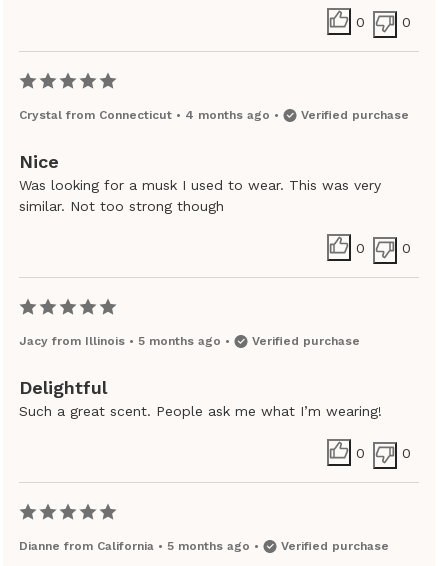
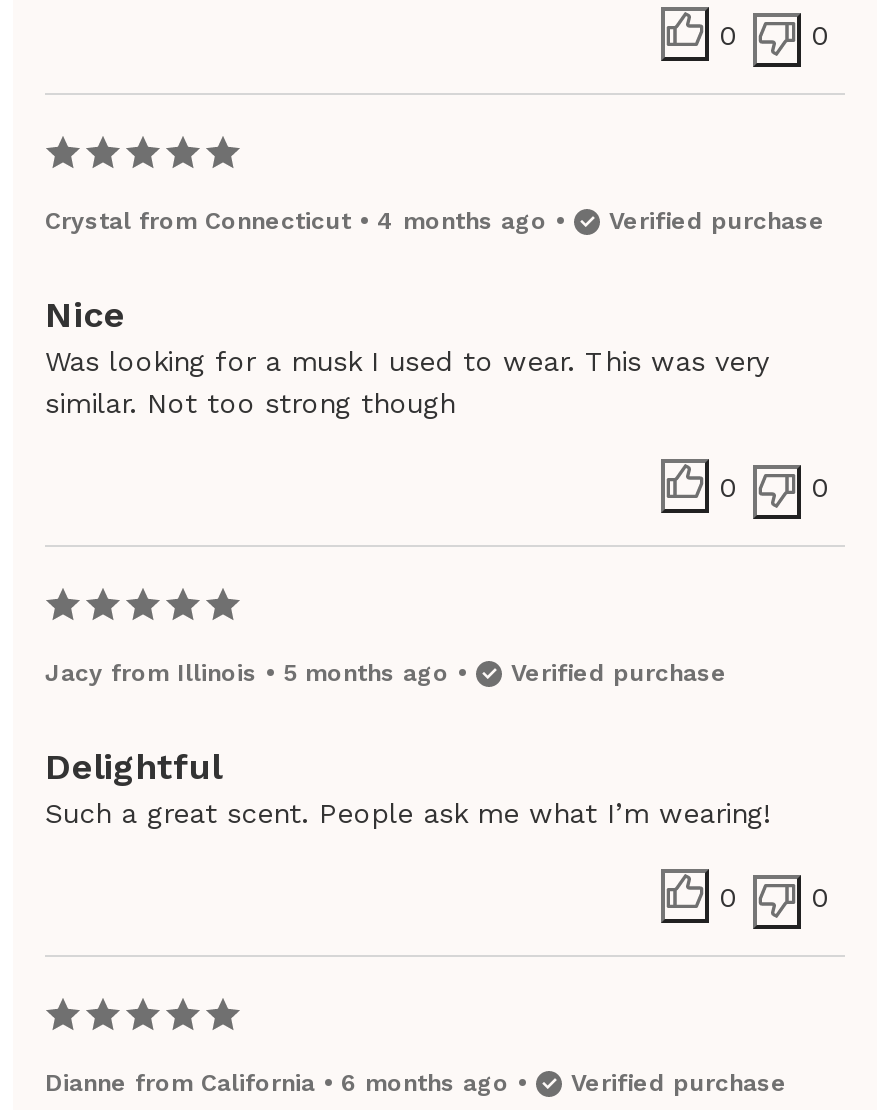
[19,539,259,553] Dianne from California • 5 months ago • -> [45,1070,527,1098] Dianne from California • 6 months ago •

